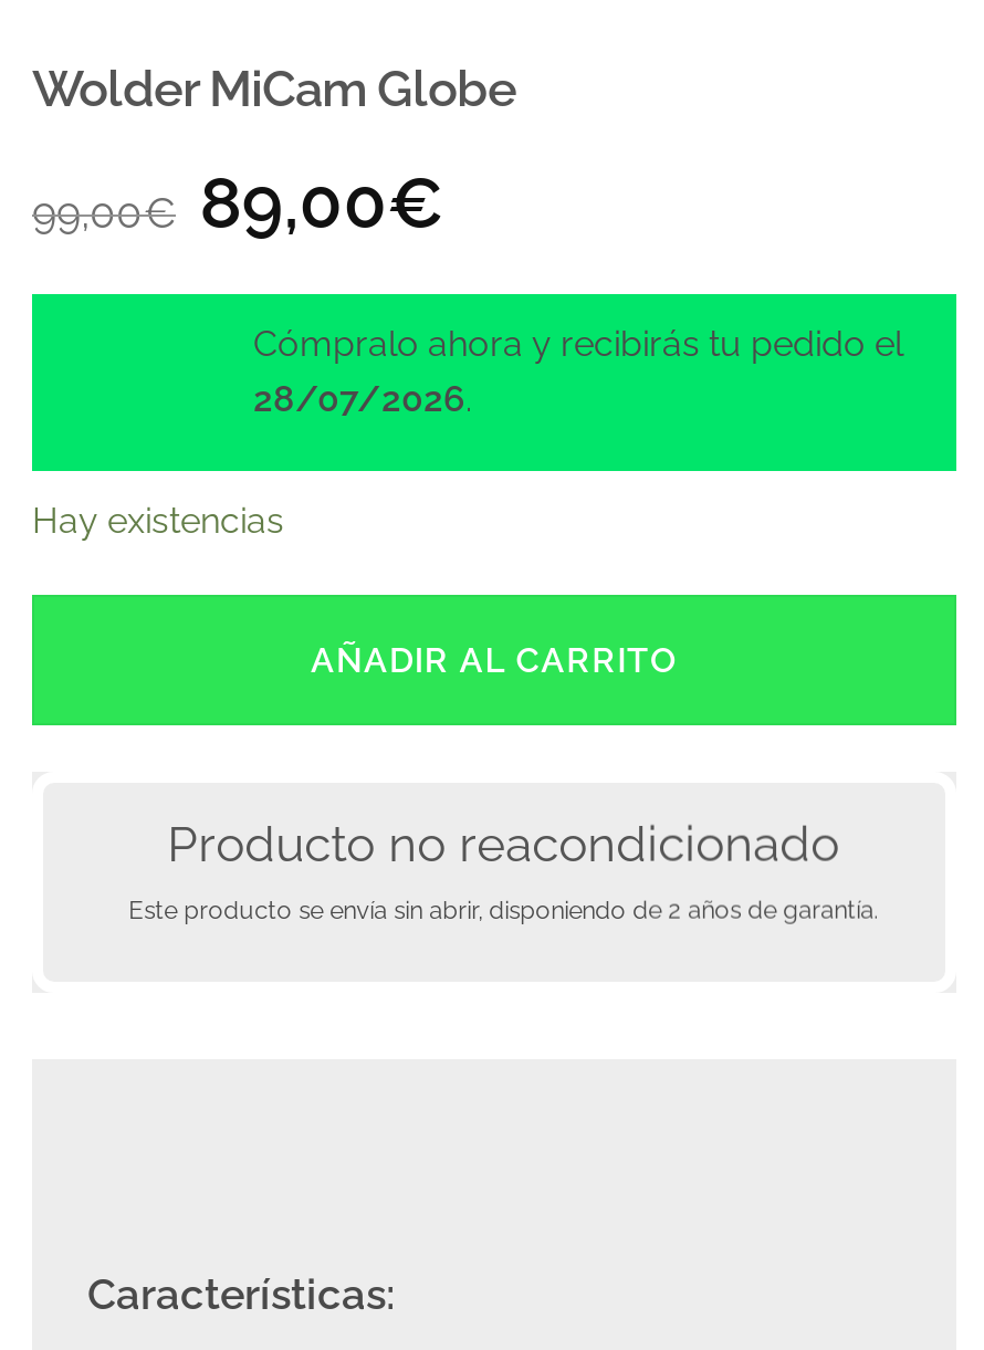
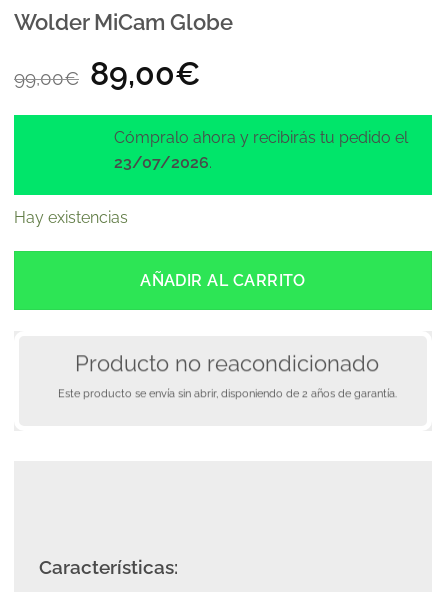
[253,378,472,420] 28/07/2026. -> [114,153,212,172] 23/07/2026.

